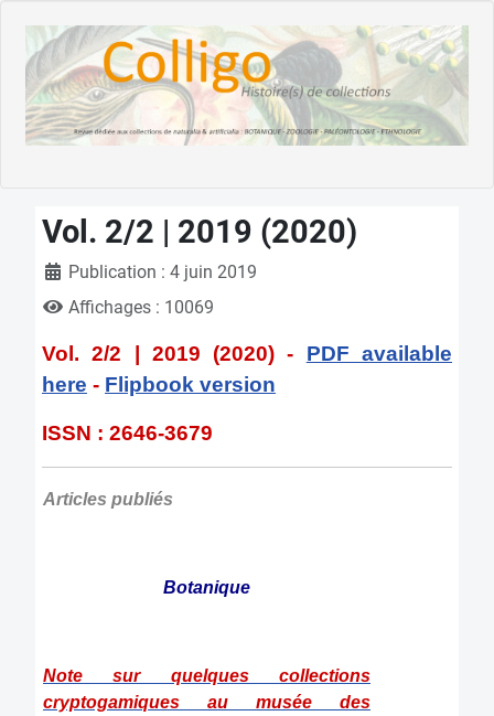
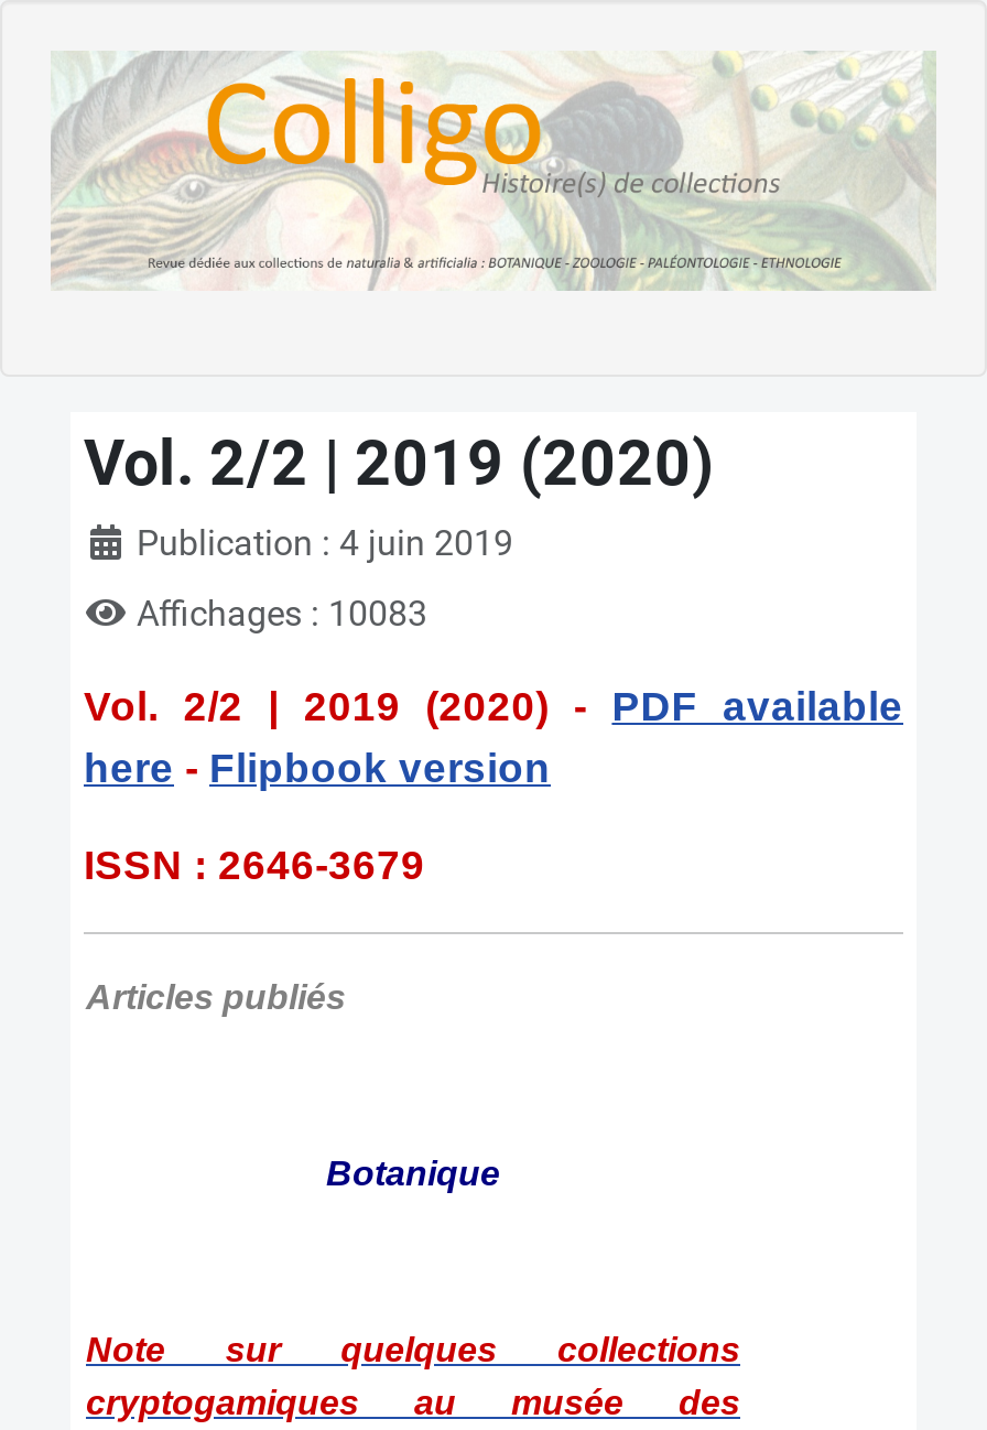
[68,297,214,318] Affichages : 10069 -> [137,593,427,635] Affichages : 10083

